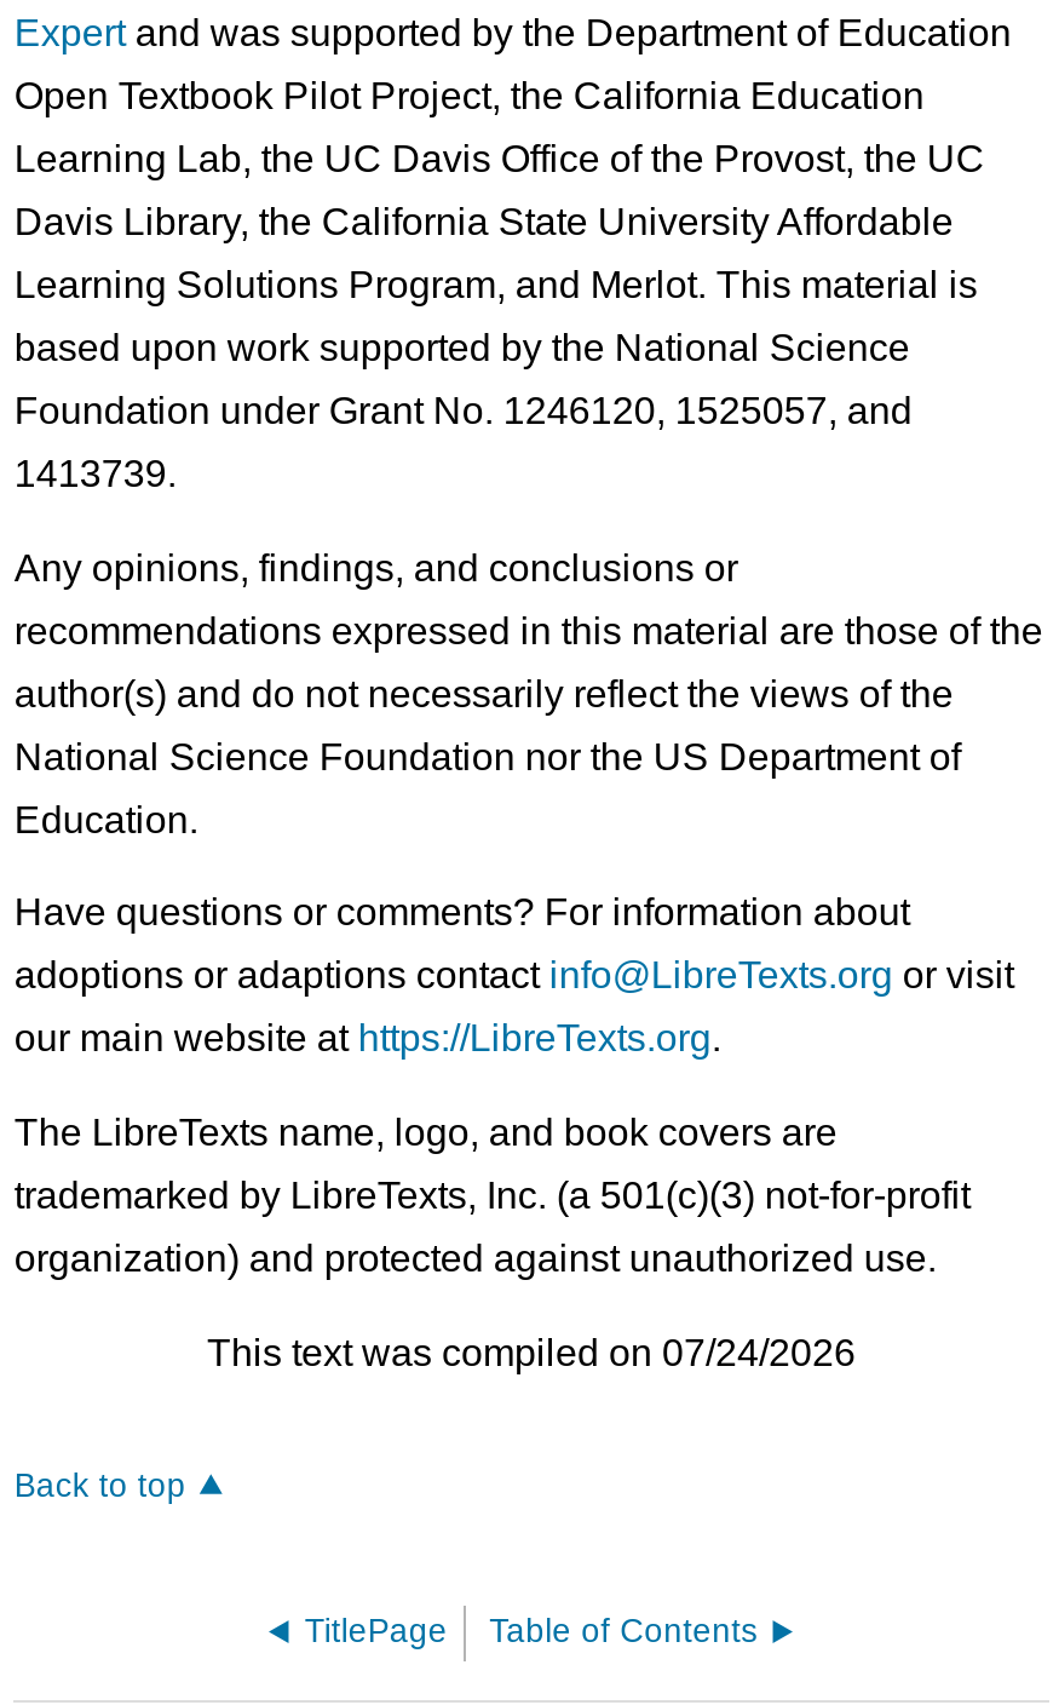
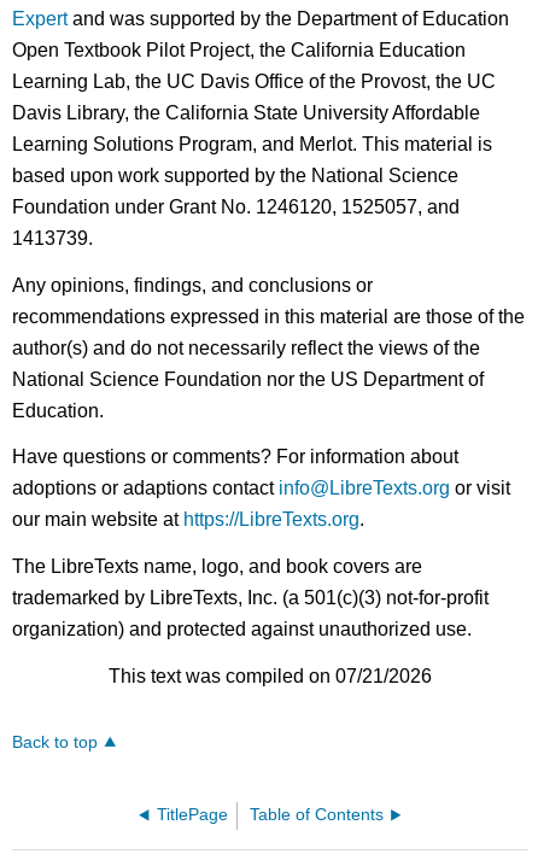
[207,1332,856,1373] This text was compiled on 07/24/2026 -> [109,666,432,686] This text was compiled on 07/21/2026

